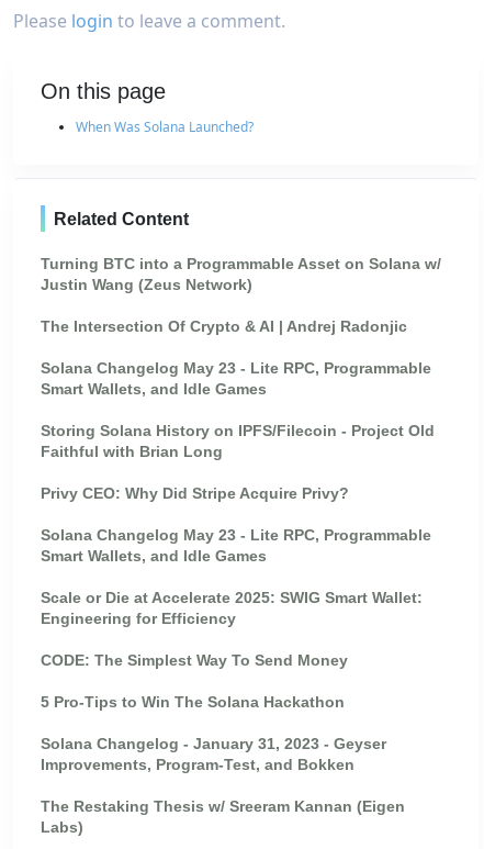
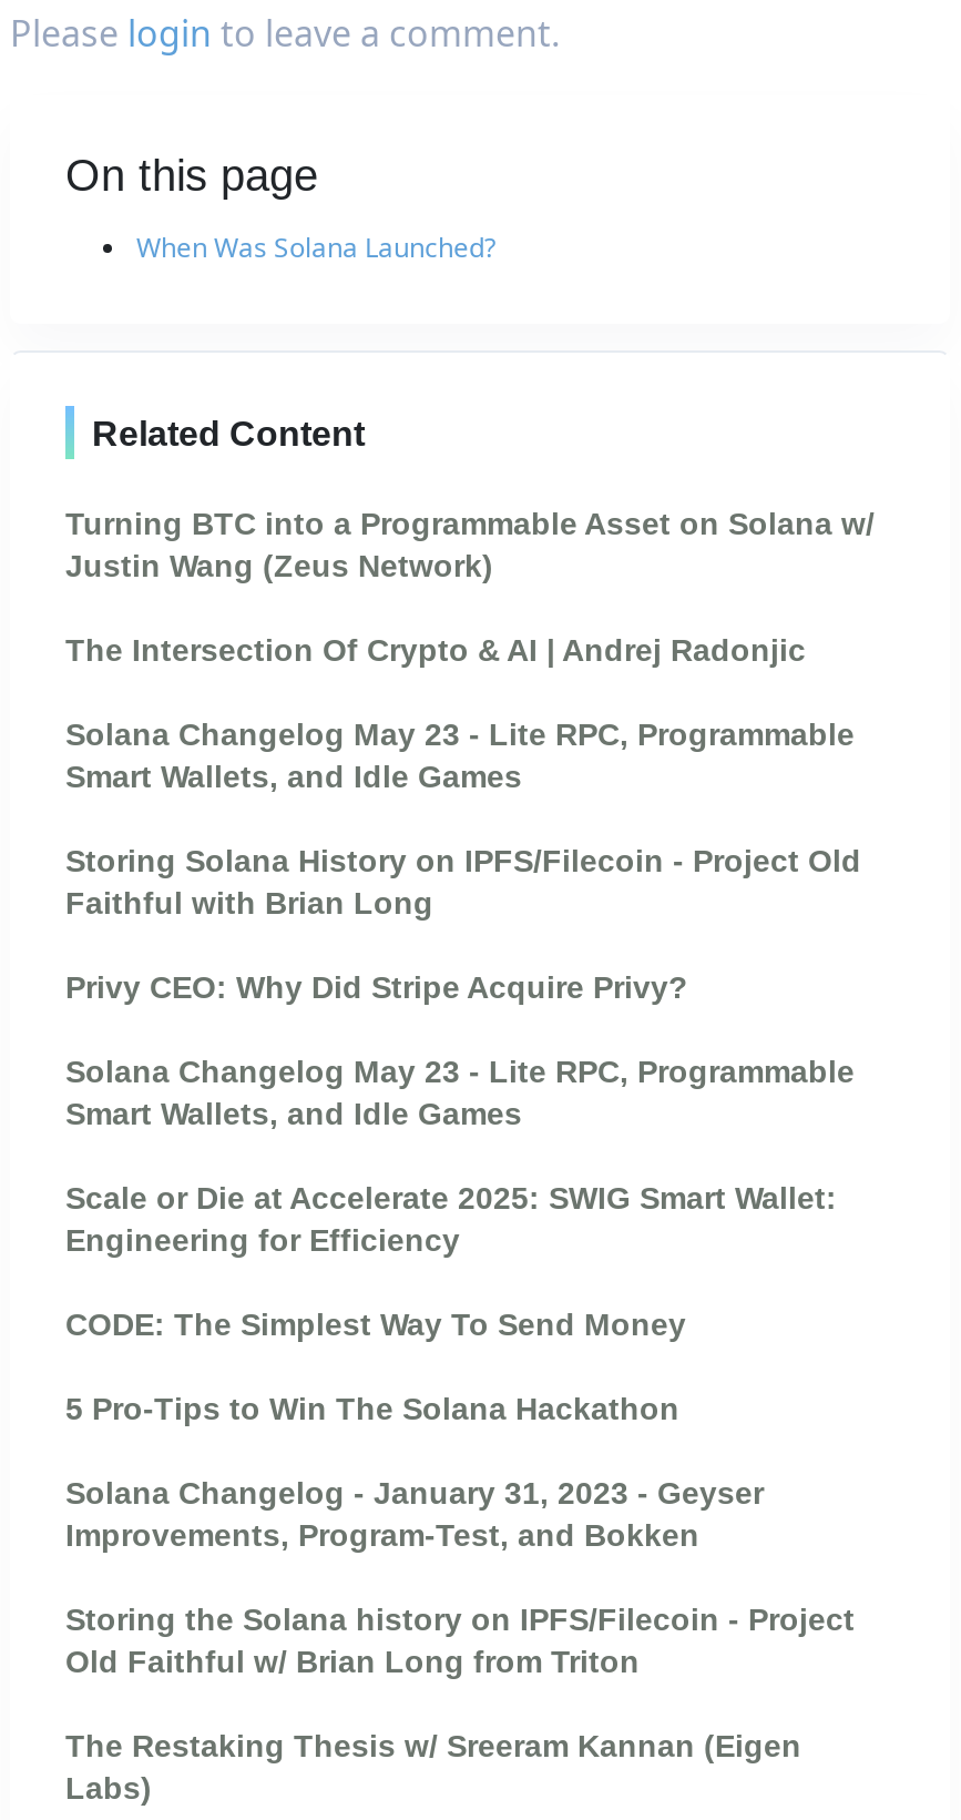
none -> [65,1602,855,1680] Storing the Solana history on IPFS/Filecoin - Project | Old Faithful w/ Brian Long from Triton

